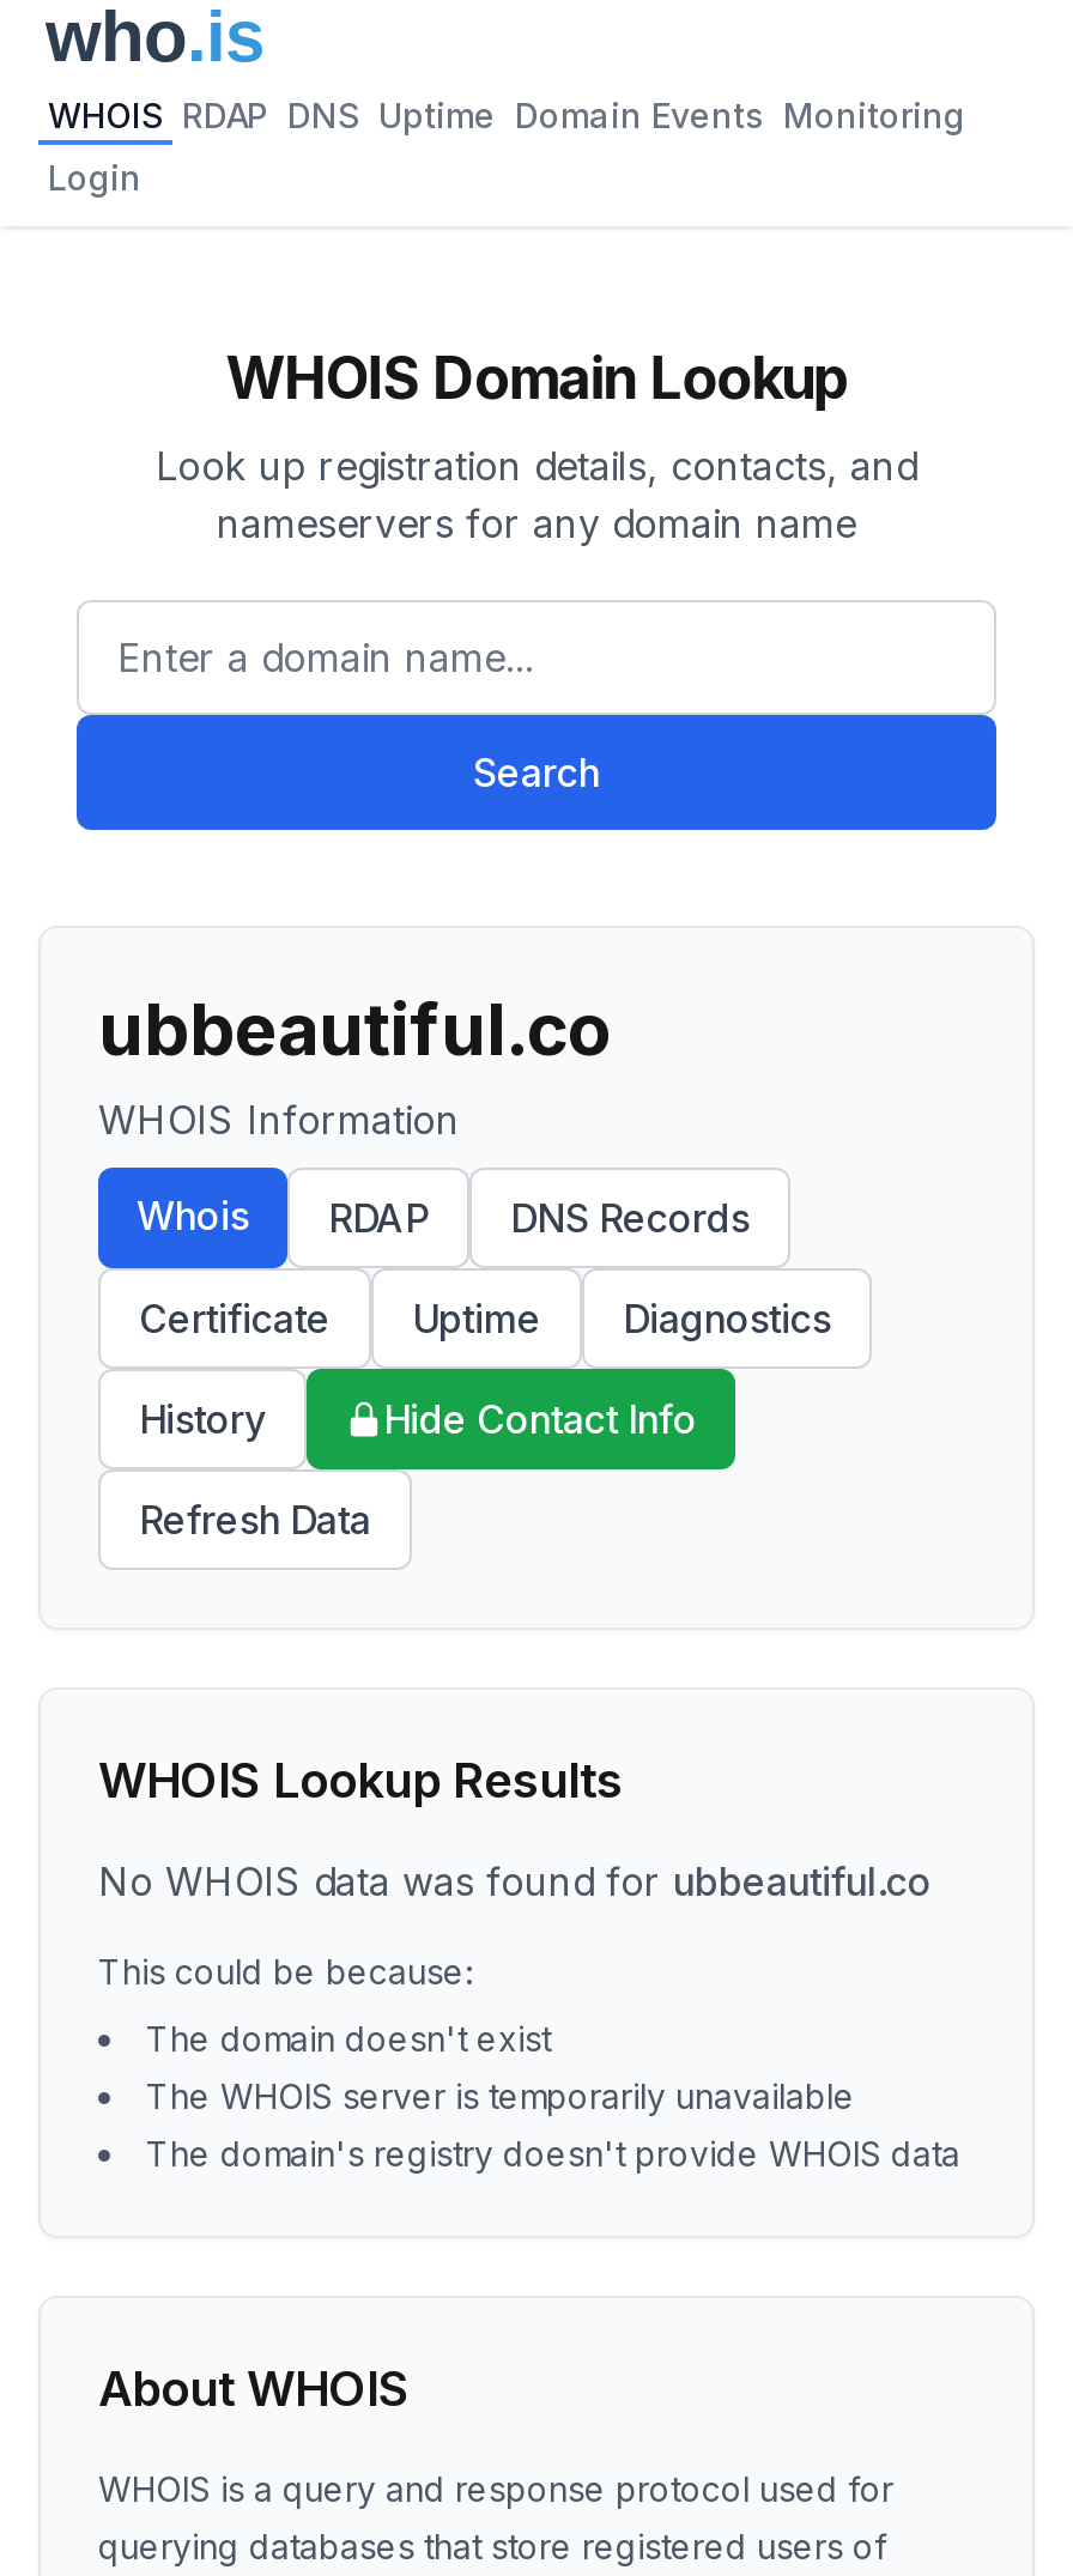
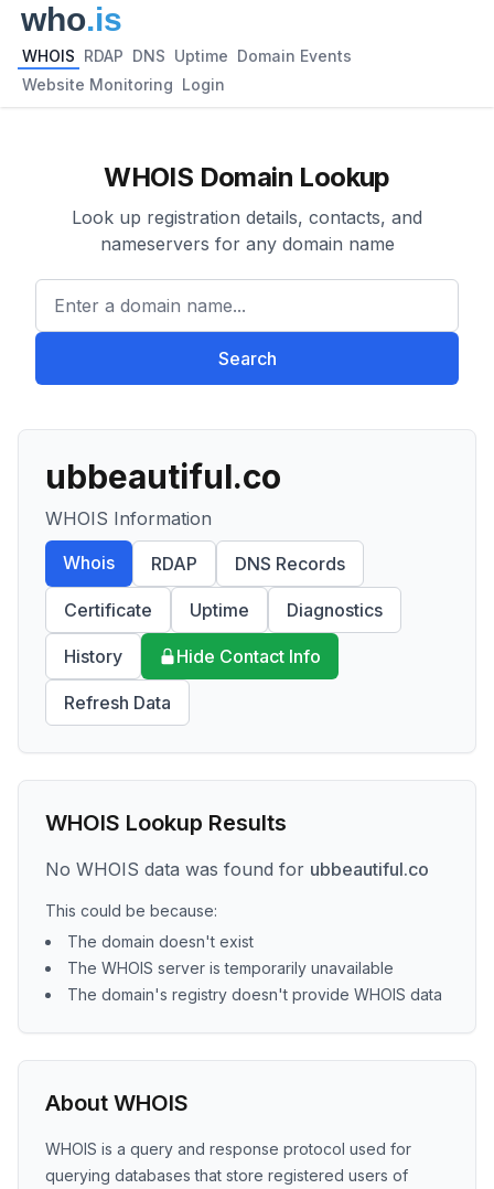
[48,95,965,135] WHOIS RDAP DNS Uptime Domain Events Monitoring -> [22,46,352,65] WHOIS RDAP DNS Uptime Domain Events
[48,157,141,198] Login -> [22,75,225,94] Website Monitoring Login

